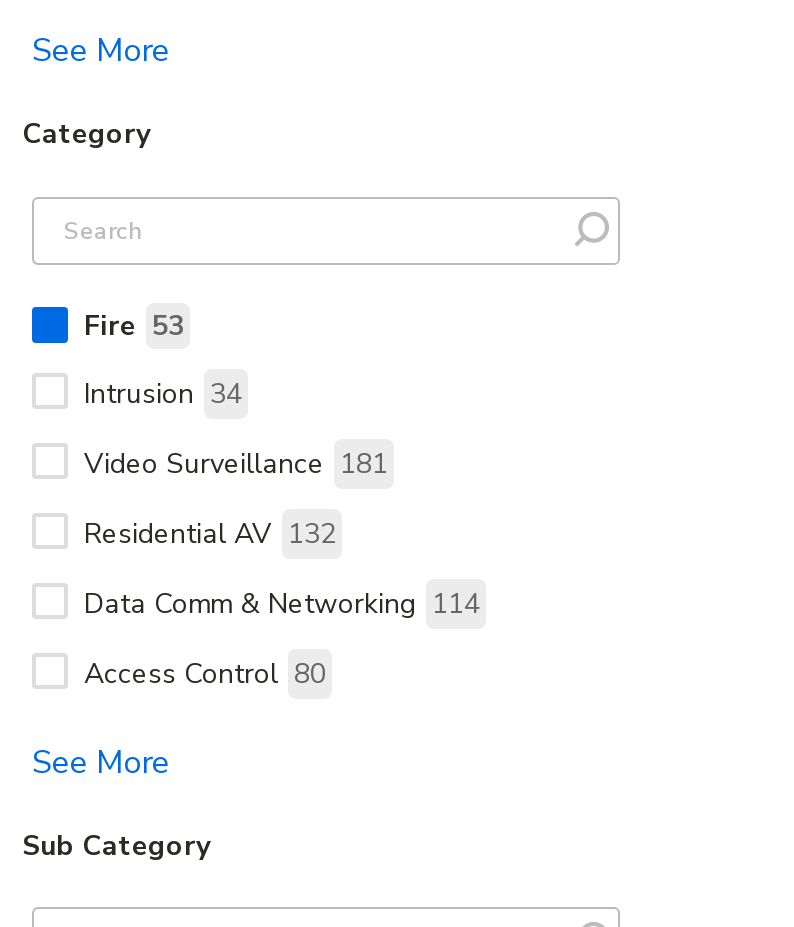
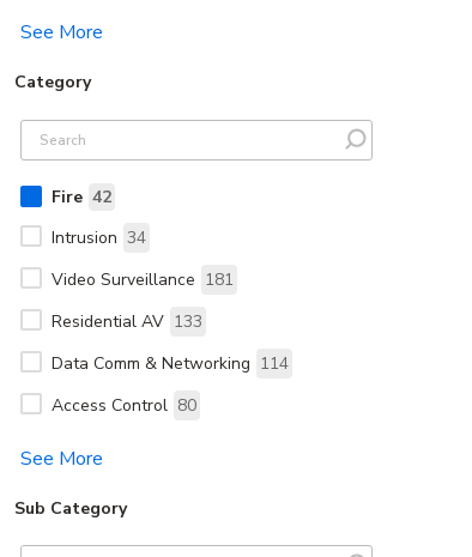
[84,308,184,346] Fire 53 -> [52,186,111,209] Fire 42
[84,515,336,553] Residential AV 132 -> [52,310,202,333] Residential AV 133

